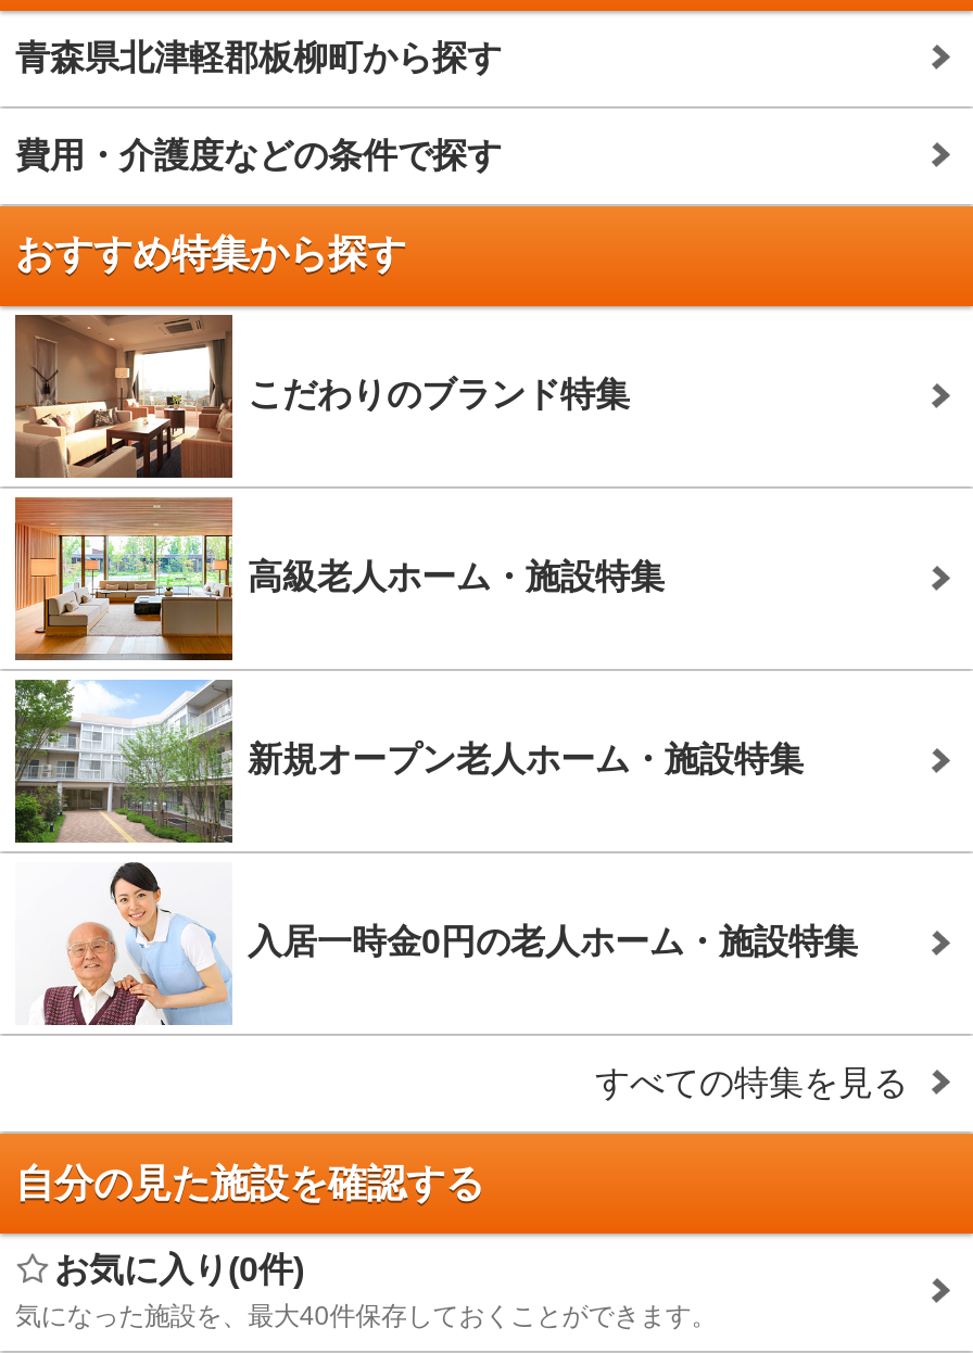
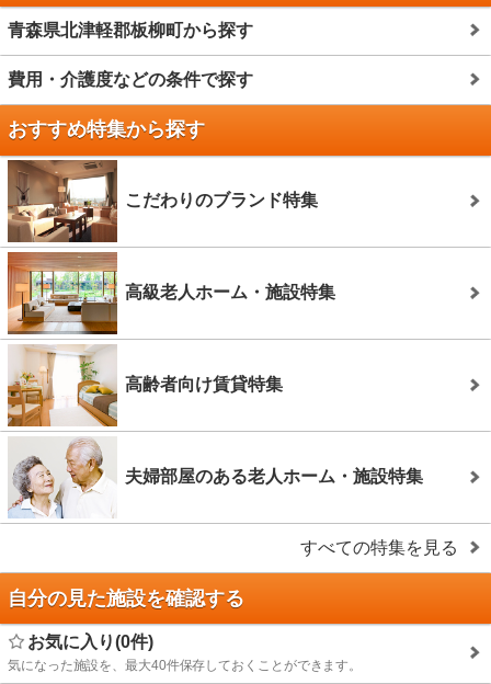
[13,678,804,845] [image] | 新規オープン老人ホーム・施設特集 -> [7,344,283,428] [image] | 高齢者向け賃貸特集
[20,860,858,1027] [image] | 入居一時金0円の老人ホーム・施設特集 -> [8,436,423,518] [image] | 夫婦部屋のある老人ホーム・施設特集

